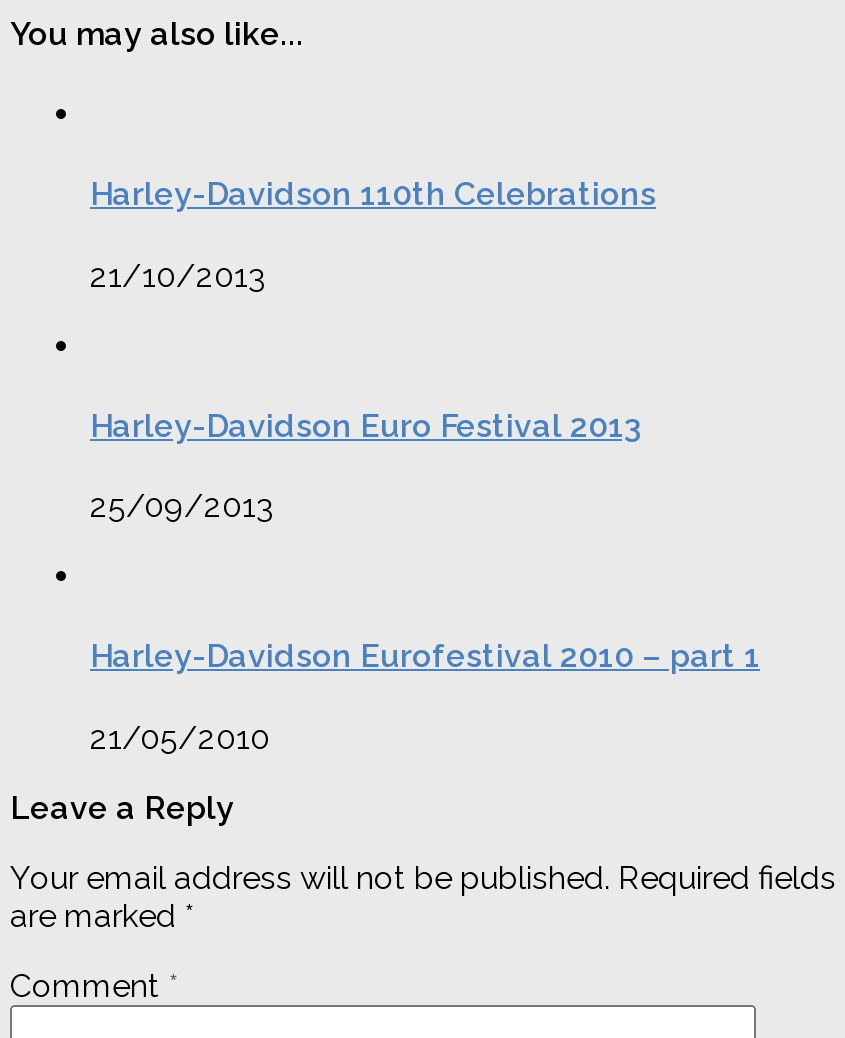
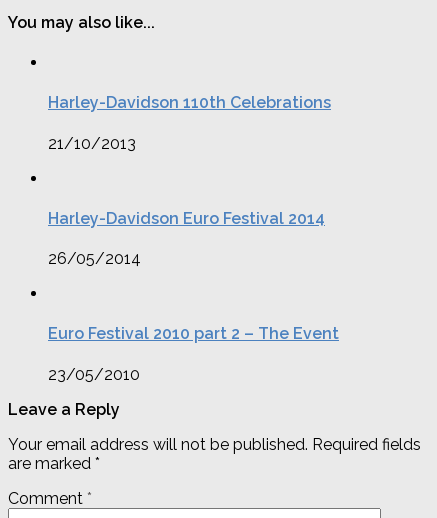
[90,407,642,445] Harley-Davidson Euro Festival 2013 -> [48,209,325,228] Harley-Davidson Euro Festival 2014
[90,487,274,525] 25/09/2013 -> [48,249,141,268] 26/05/2014
[90,638,760,676] Harley-Davidson Eurofestival 2010 – part 1 -> [48,324,339,343] Euro Festival 2010 part 2 – The Event
[90,718,270,756] 21/05/2010 -> [48,365,140,384] 23/05/2010

